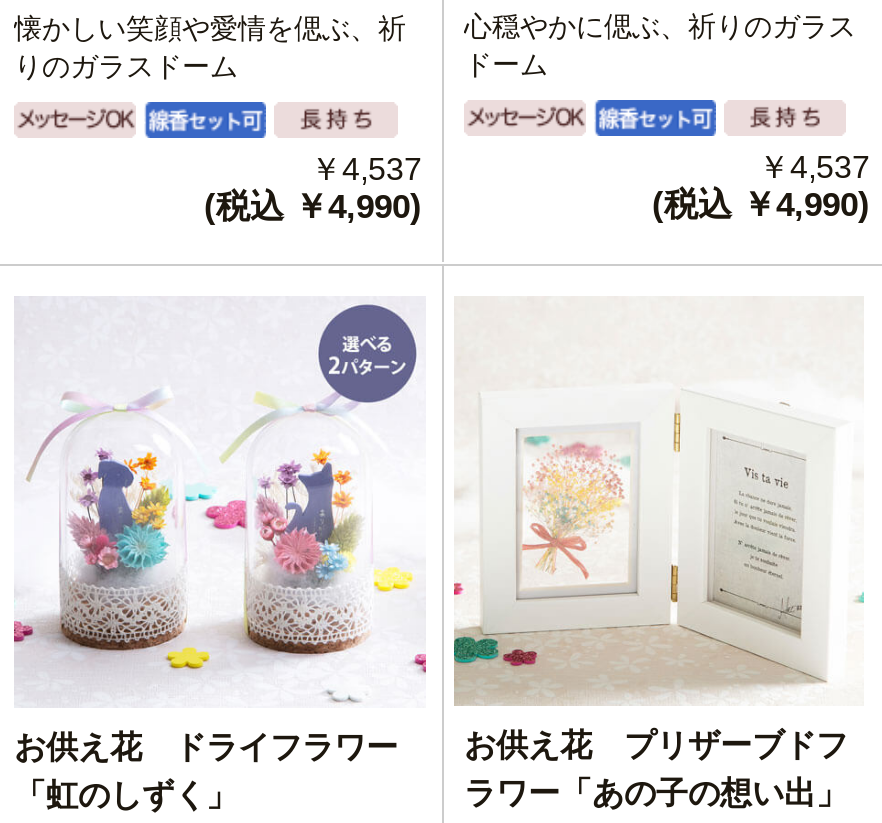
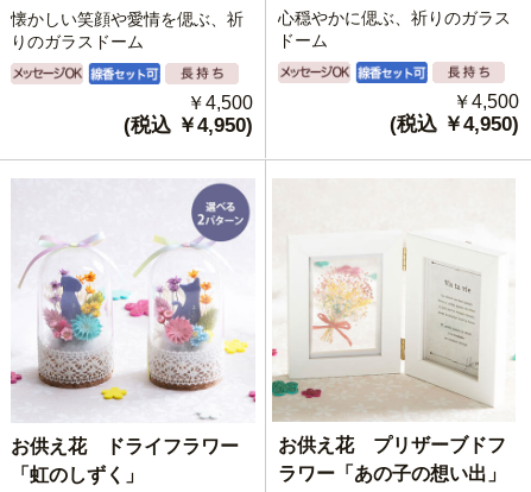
[310,152,422,186] ￥4,537 -> [187,93,253,113] ￥4,500
[758,150,870,184] ￥4,537 -> [453,92,519,112] ￥4,500
[204,188,422,226] (税込 ￥4,990) -> [124,114,253,137] (税込 ￥4,950)
[652,186,870,224] (税込 ￥4,990) -> [390,113,519,135] (税込 ￥4,950)

